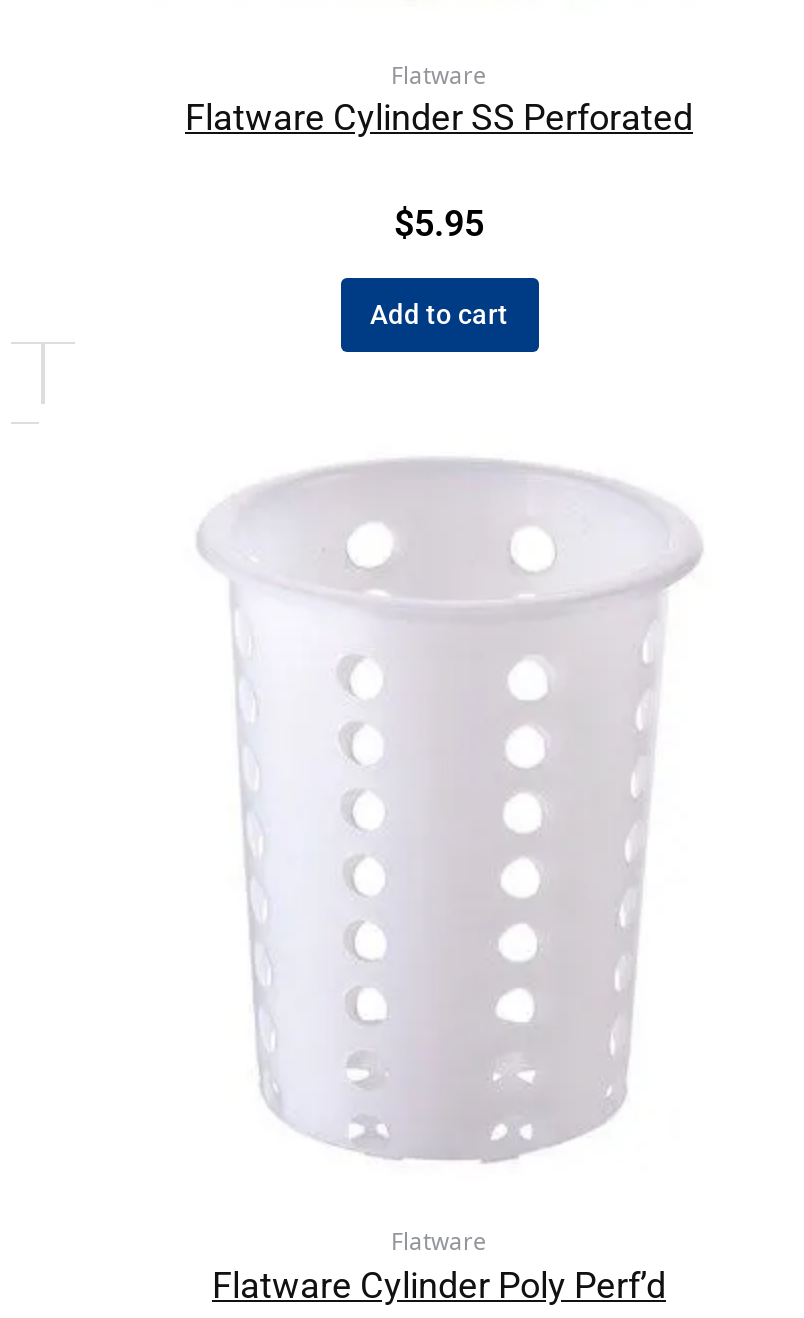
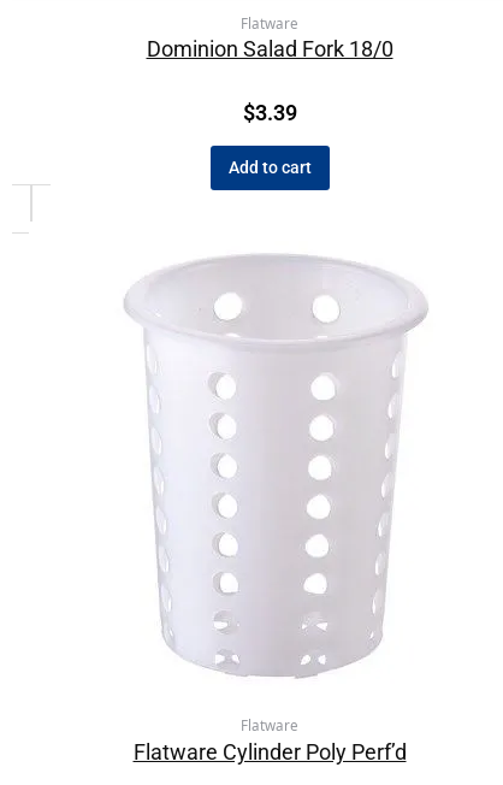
[185,97,693,139] Flatware Cylinder SS Perforated -> [146,37,393,62] Dominion Salad Fork 18/0
[394,201,484,243] $5.95 -> [242,100,297,125] $3.39

